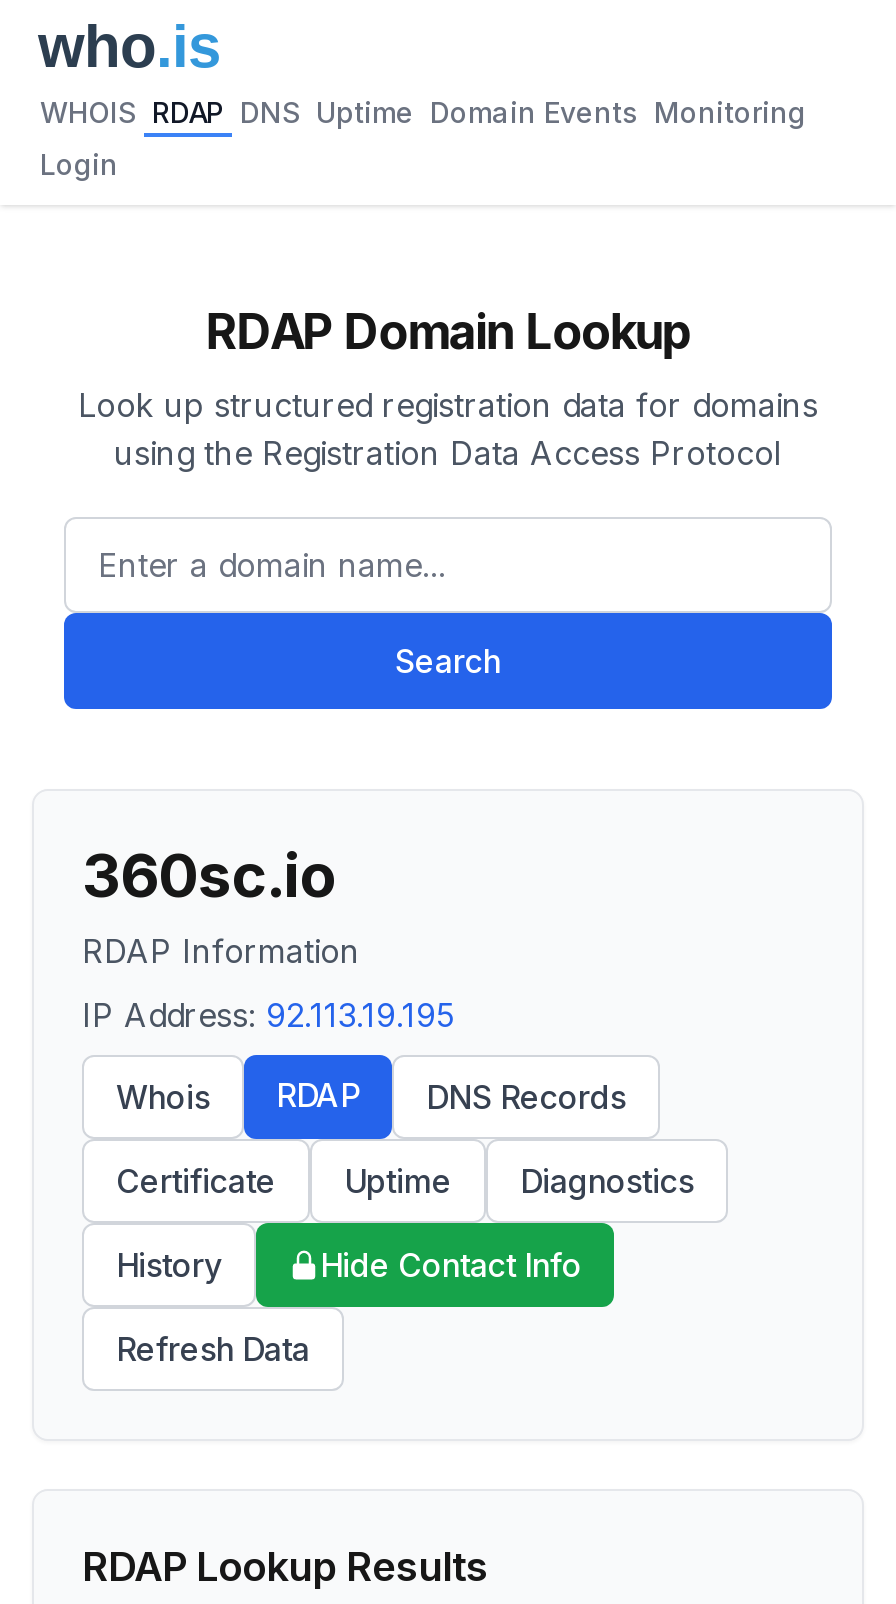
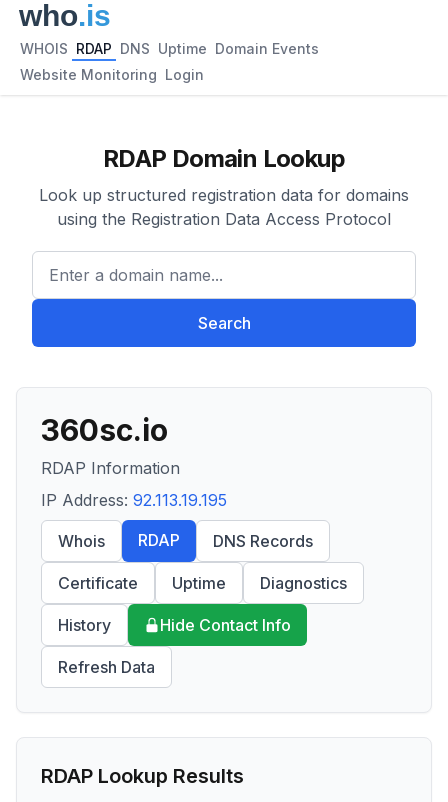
[40,95,806,129] WHOIS RDAP DNS Uptime Domain Events Monitoring -> [20,40,319,57] WHOIS RDAP DNS Uptime Domain Events
[40,147,118,181] Login -> [20,66,204,83] Website Monitoring Login

